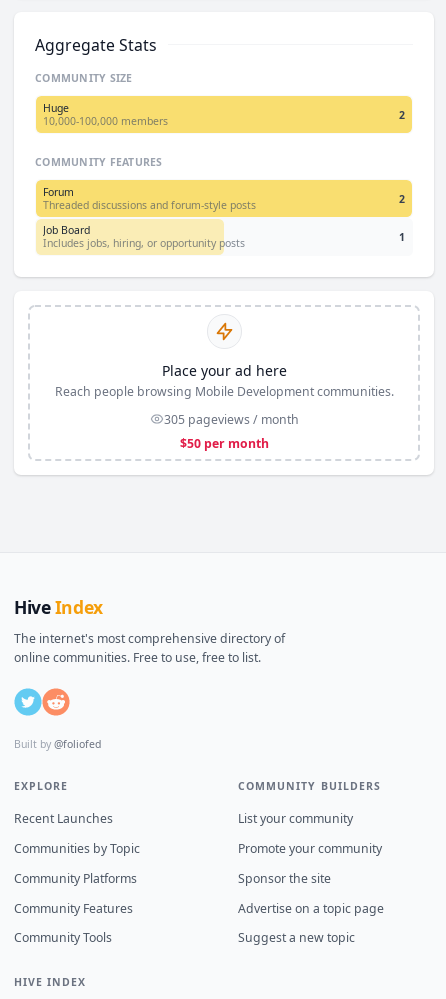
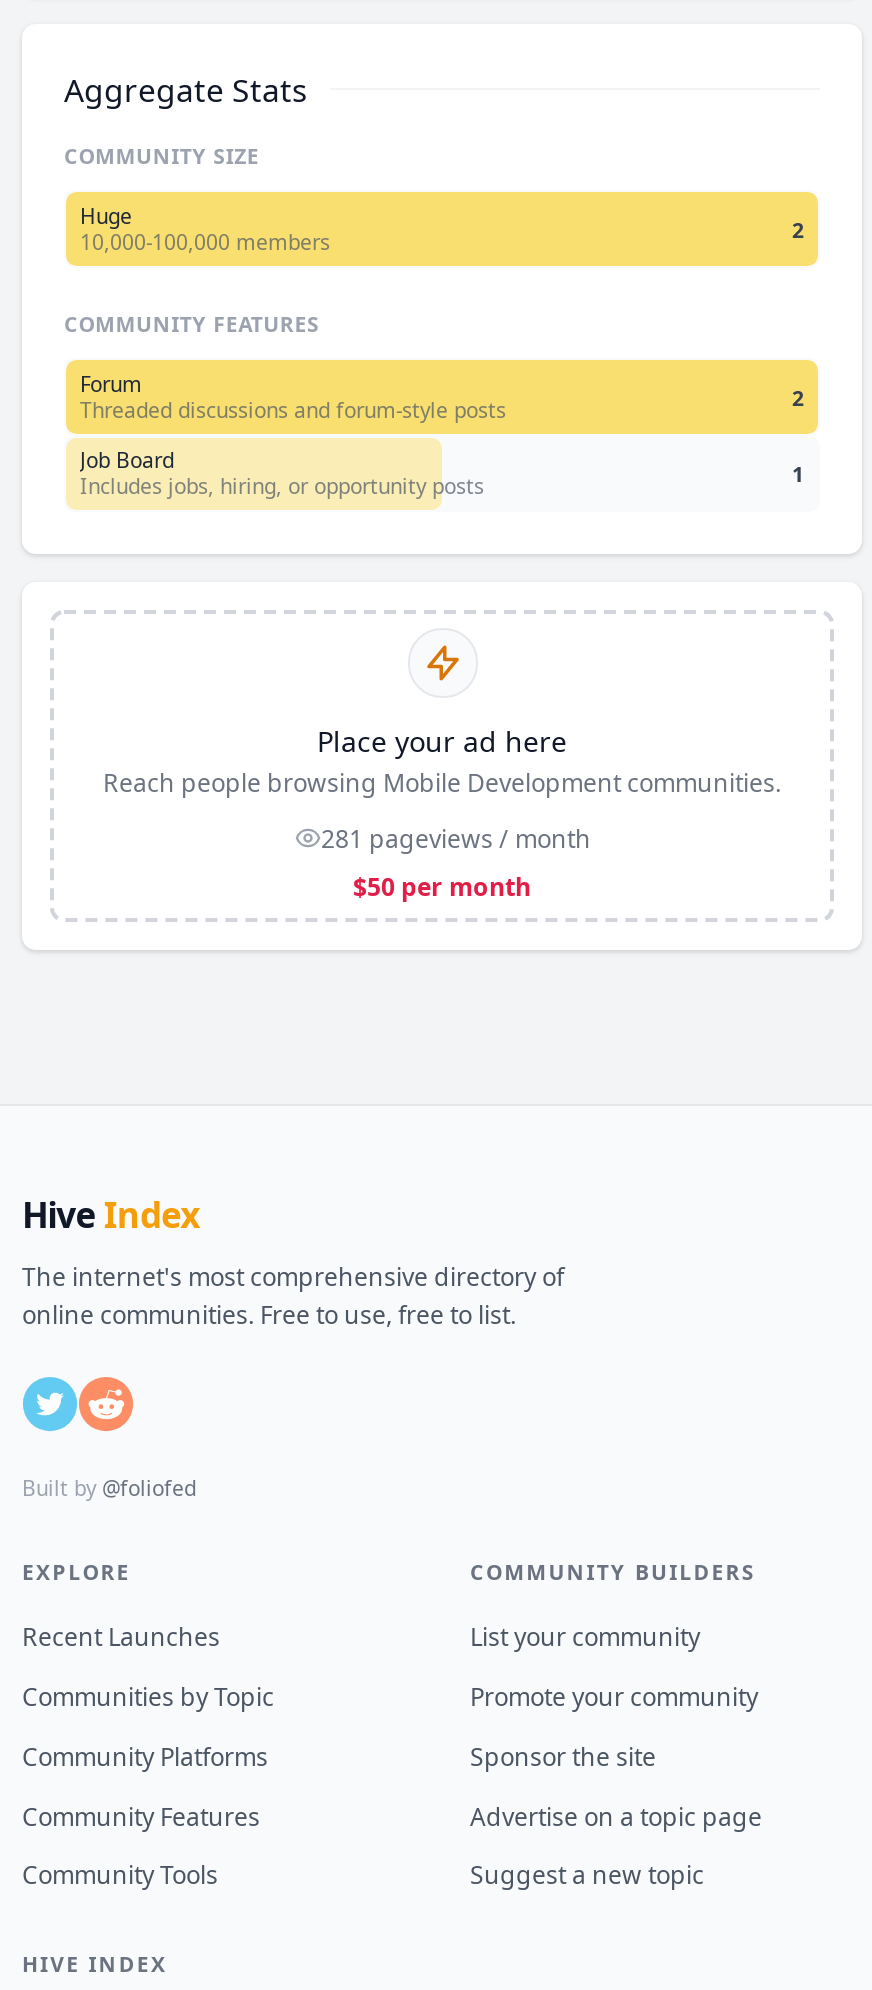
[163,411,298,428] 305 pageviews / month -> [321,822,591,856] 281 pageviews / month

